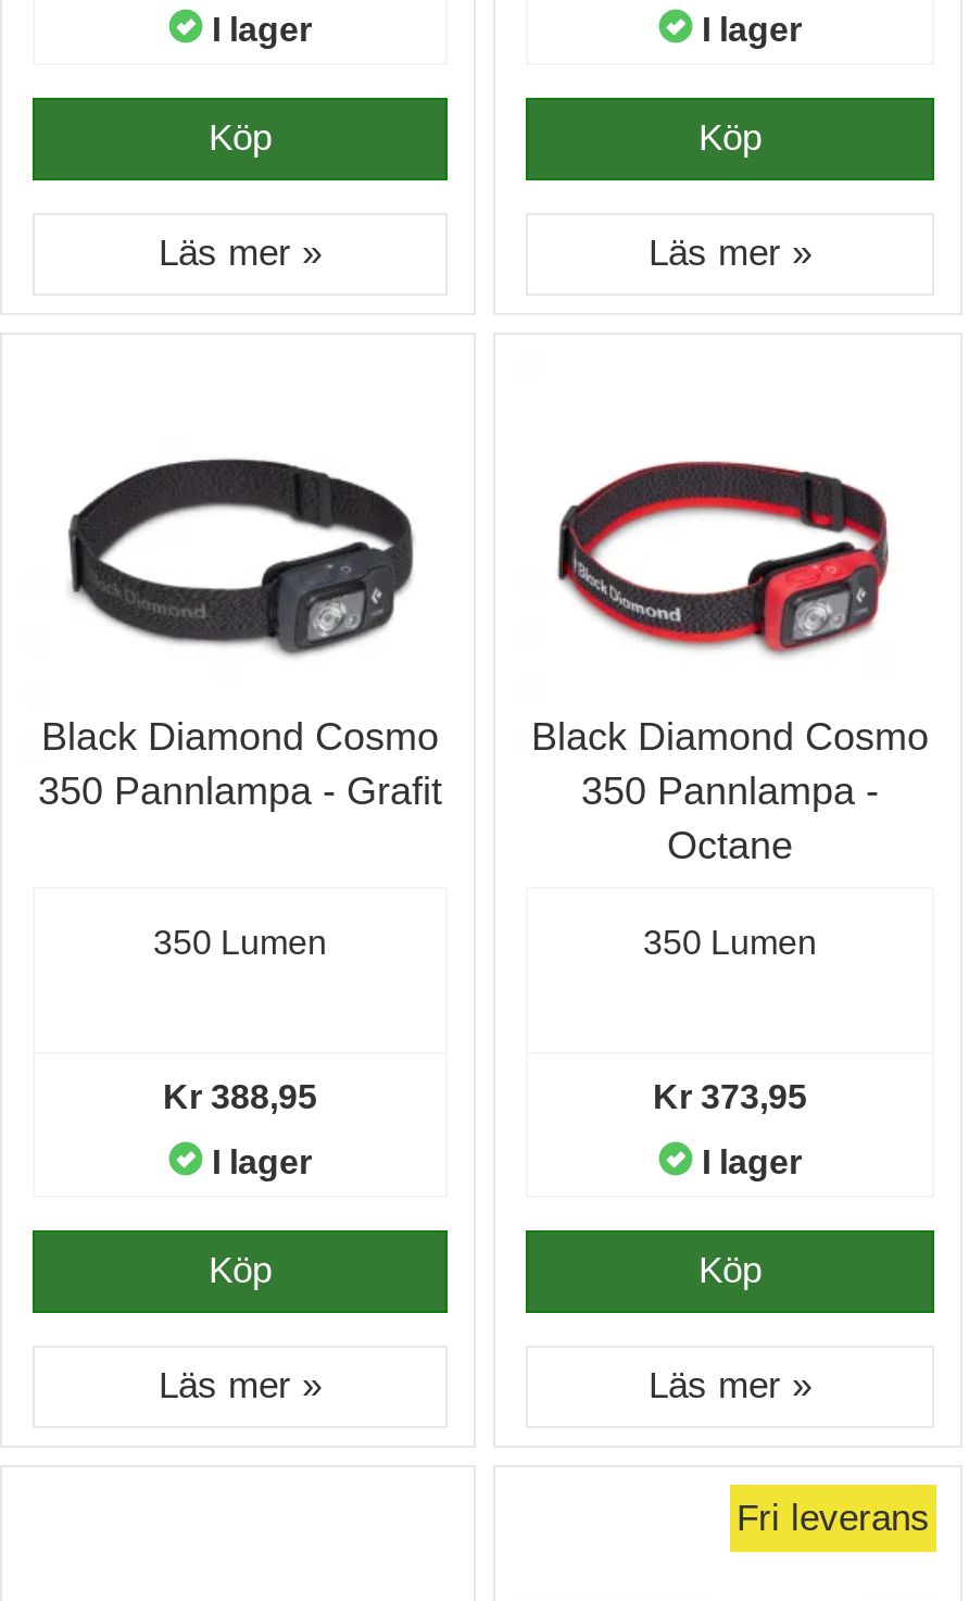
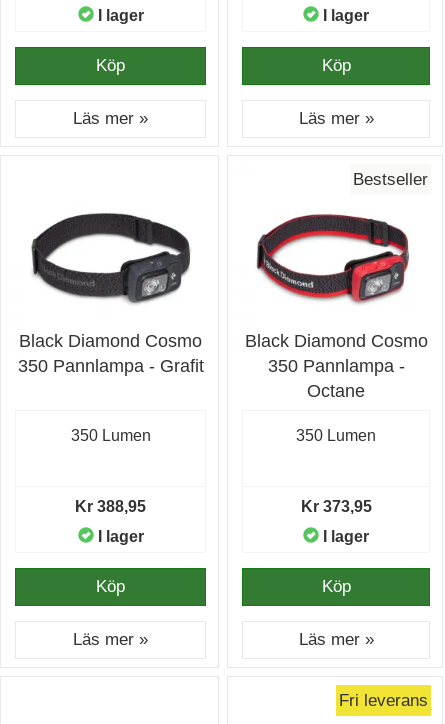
none -> [353,170,428,189] Bestseller

